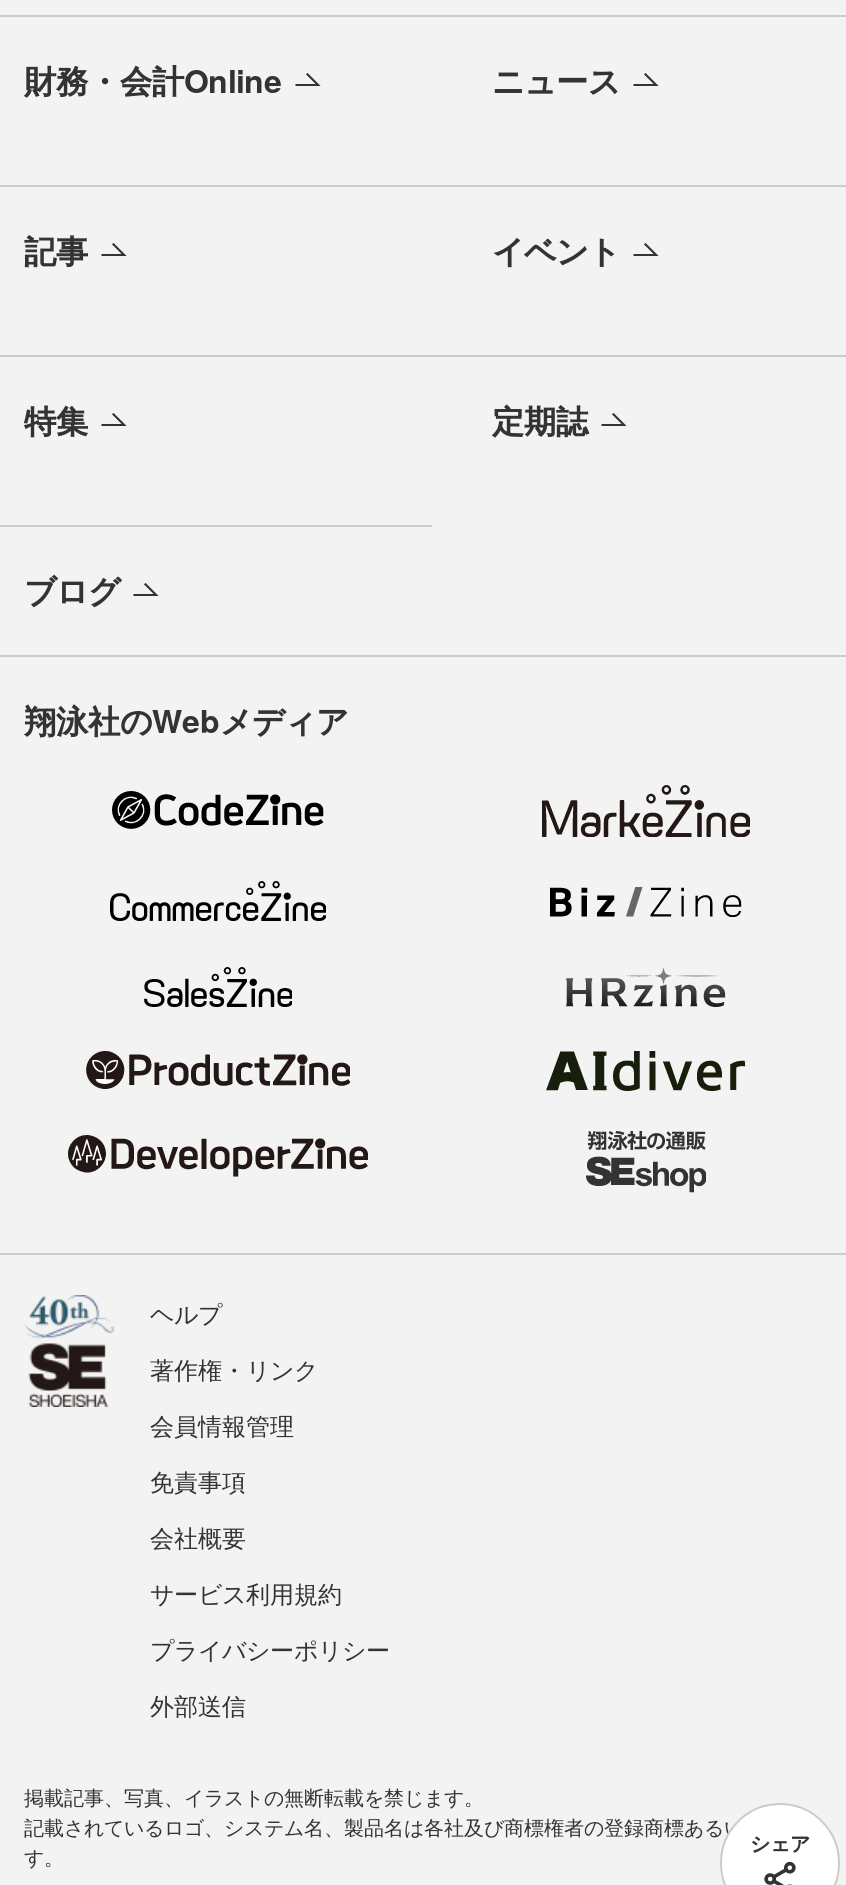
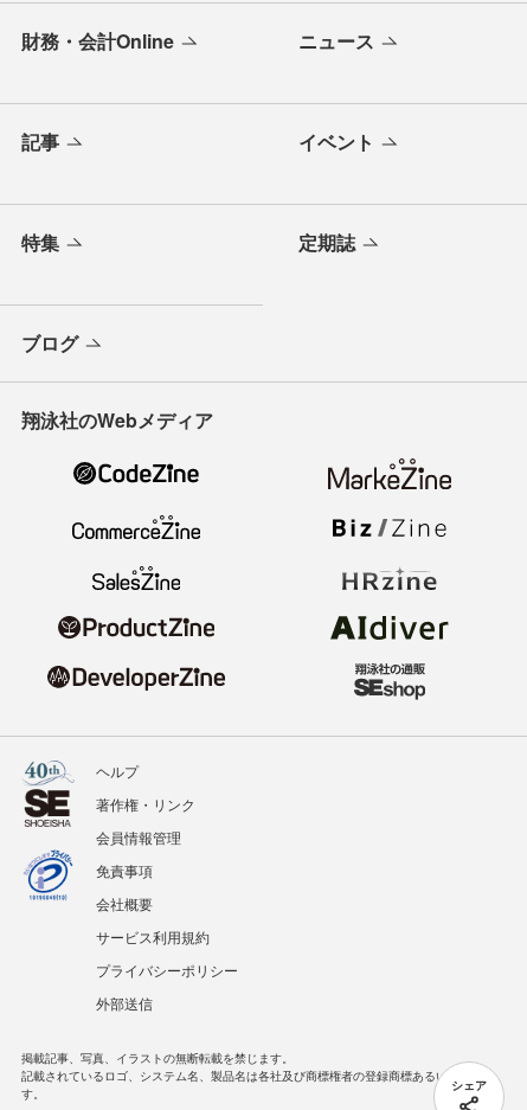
none -> [24,848,73,902] [image]

